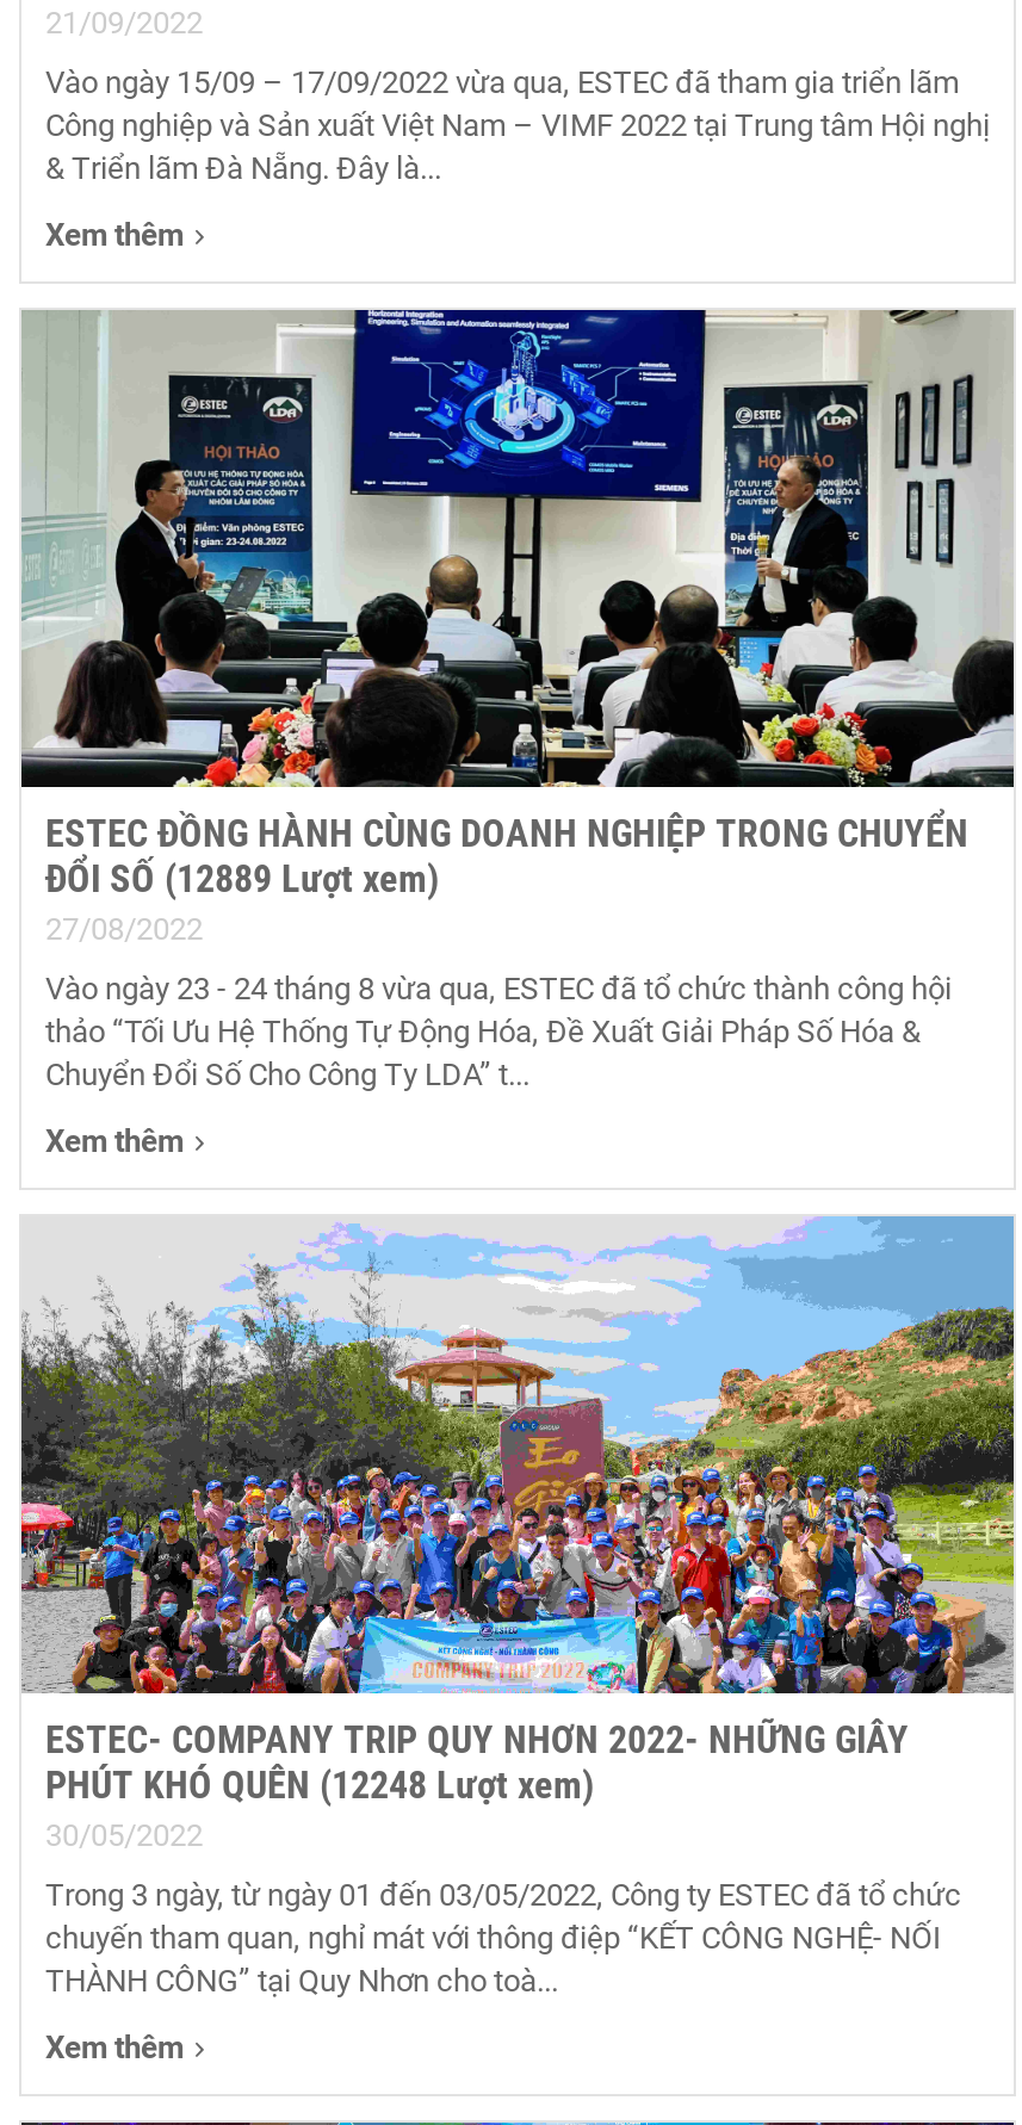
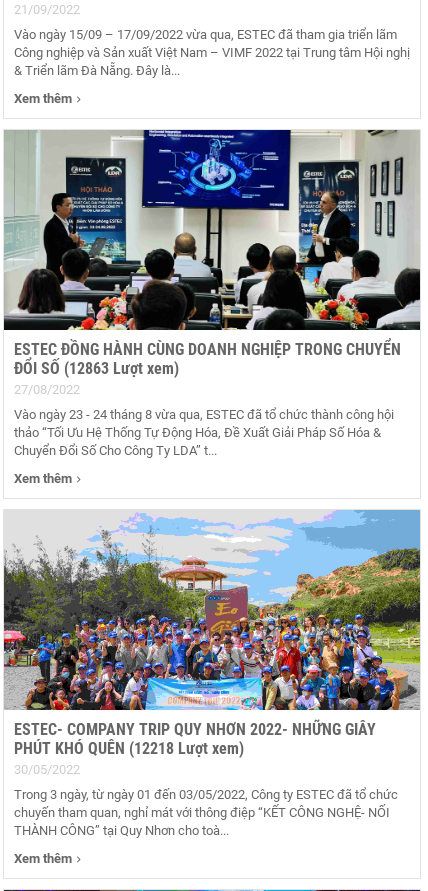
[45,856,439,902] ĐỔI SỐ (12889 Lượt xem) -> [14,359,179,378] ĐỔI SỐ (12863 Lượt xem)
[45,1762,594,1808] PHÚT KHÓ QUÊN (12248 Lượt xem) -> [14,739,244,758] PHÚT KHÓ QUÊN (12218 Lượt xem)

